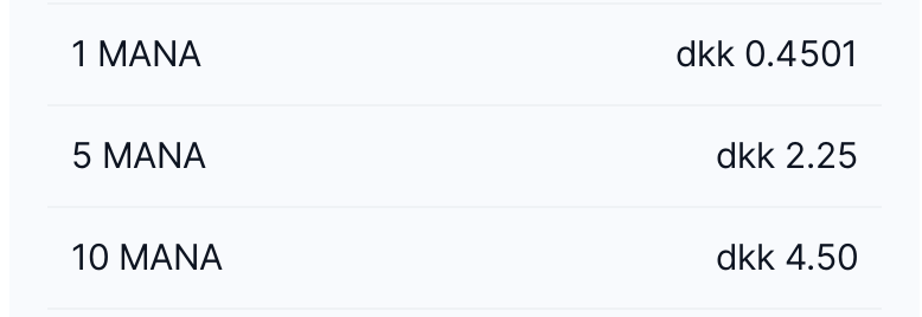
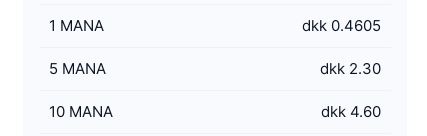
[676,31,858,76] dkk 0.4501 -> [302,16,381,35] dkk 0.4605
[716,132,858,177] dkk 2.25 -> [320,59,381,78] dkk 2.30
[716,234,858,279] dkk 4.50 -> [321,102,381,121] dkk 4.60

